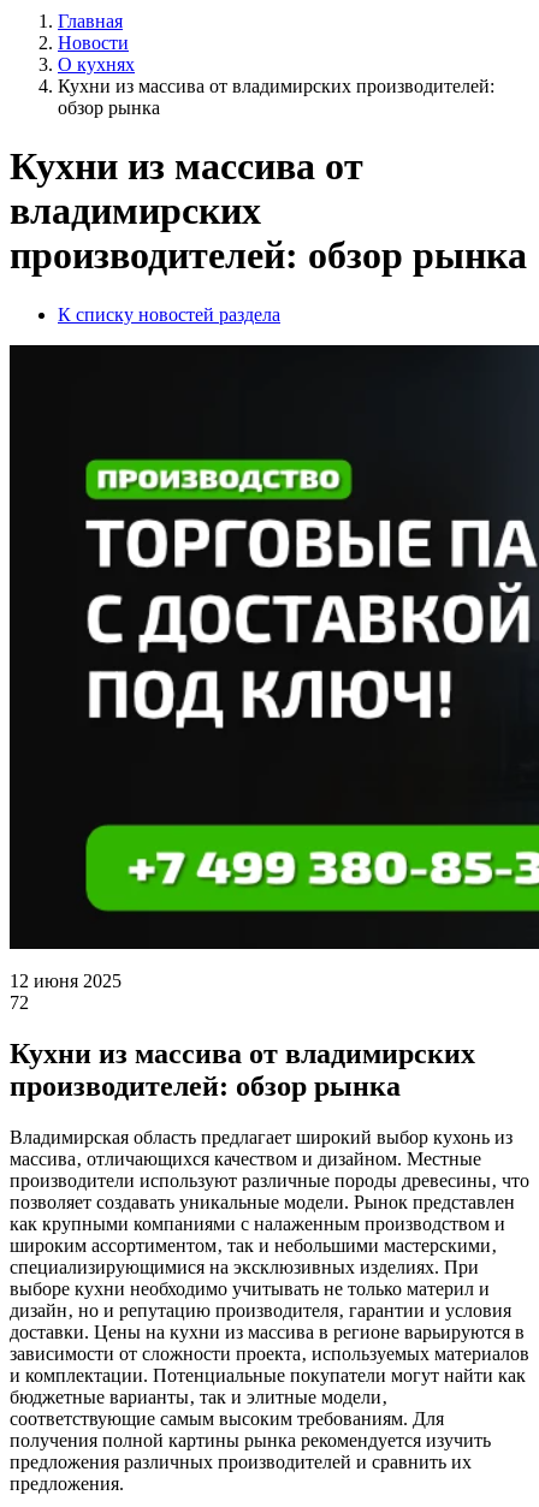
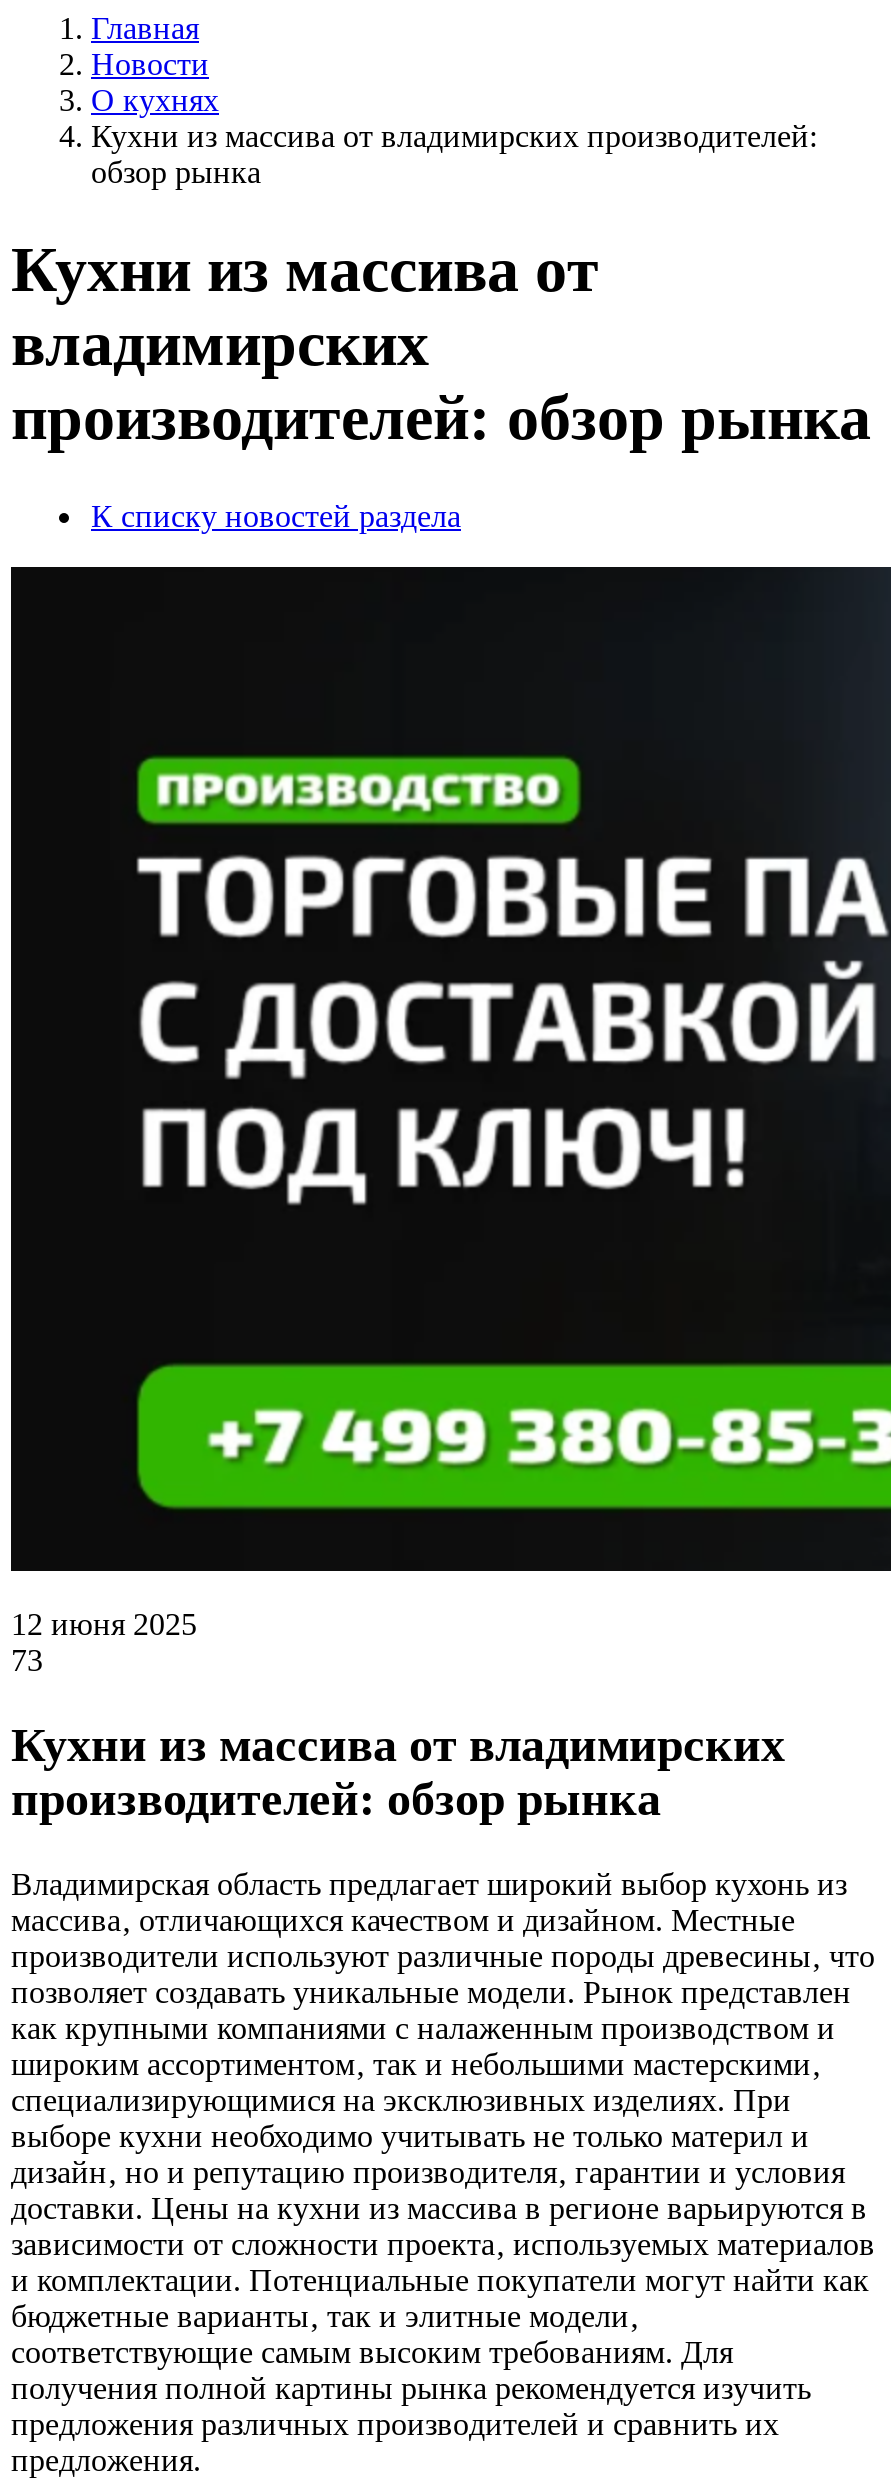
[10,992,29,1013] 72 -> [11,1643,43,1677] 73

